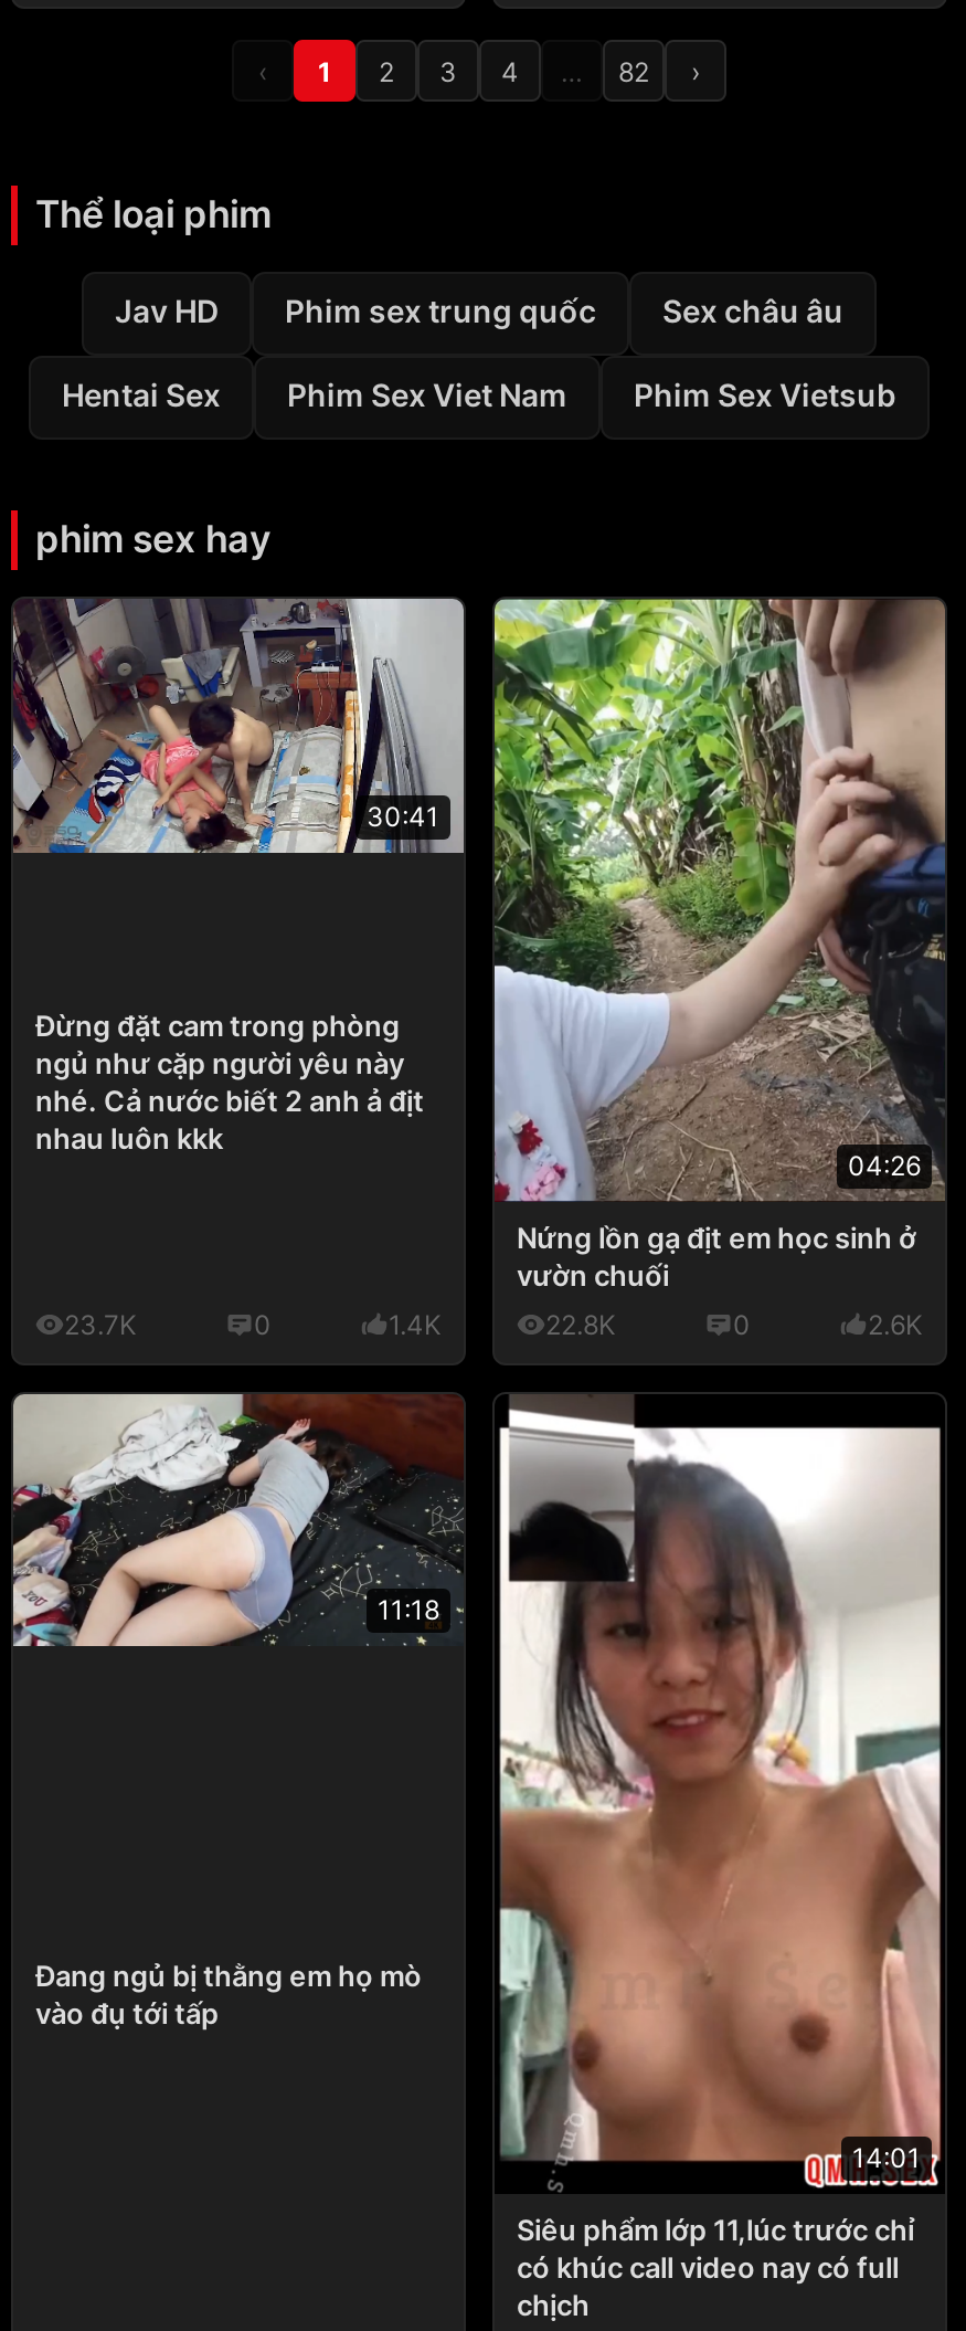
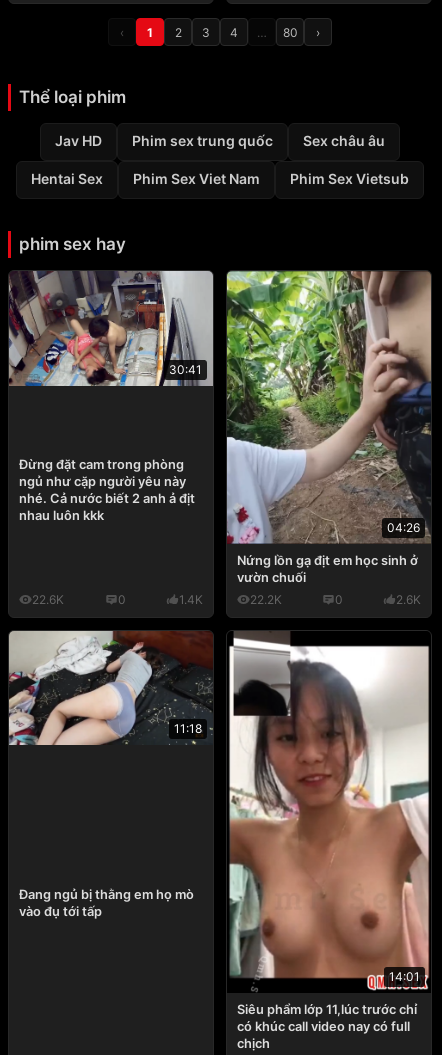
[618,54,649,87] 82 -> [282,25,297,40] 80
[64,1307,137,1340] 23.7K -> [32,591,64,606] 22.6K
[545,1307,616,1340] 22.8K -> [250,591,282,606] 22.2K

